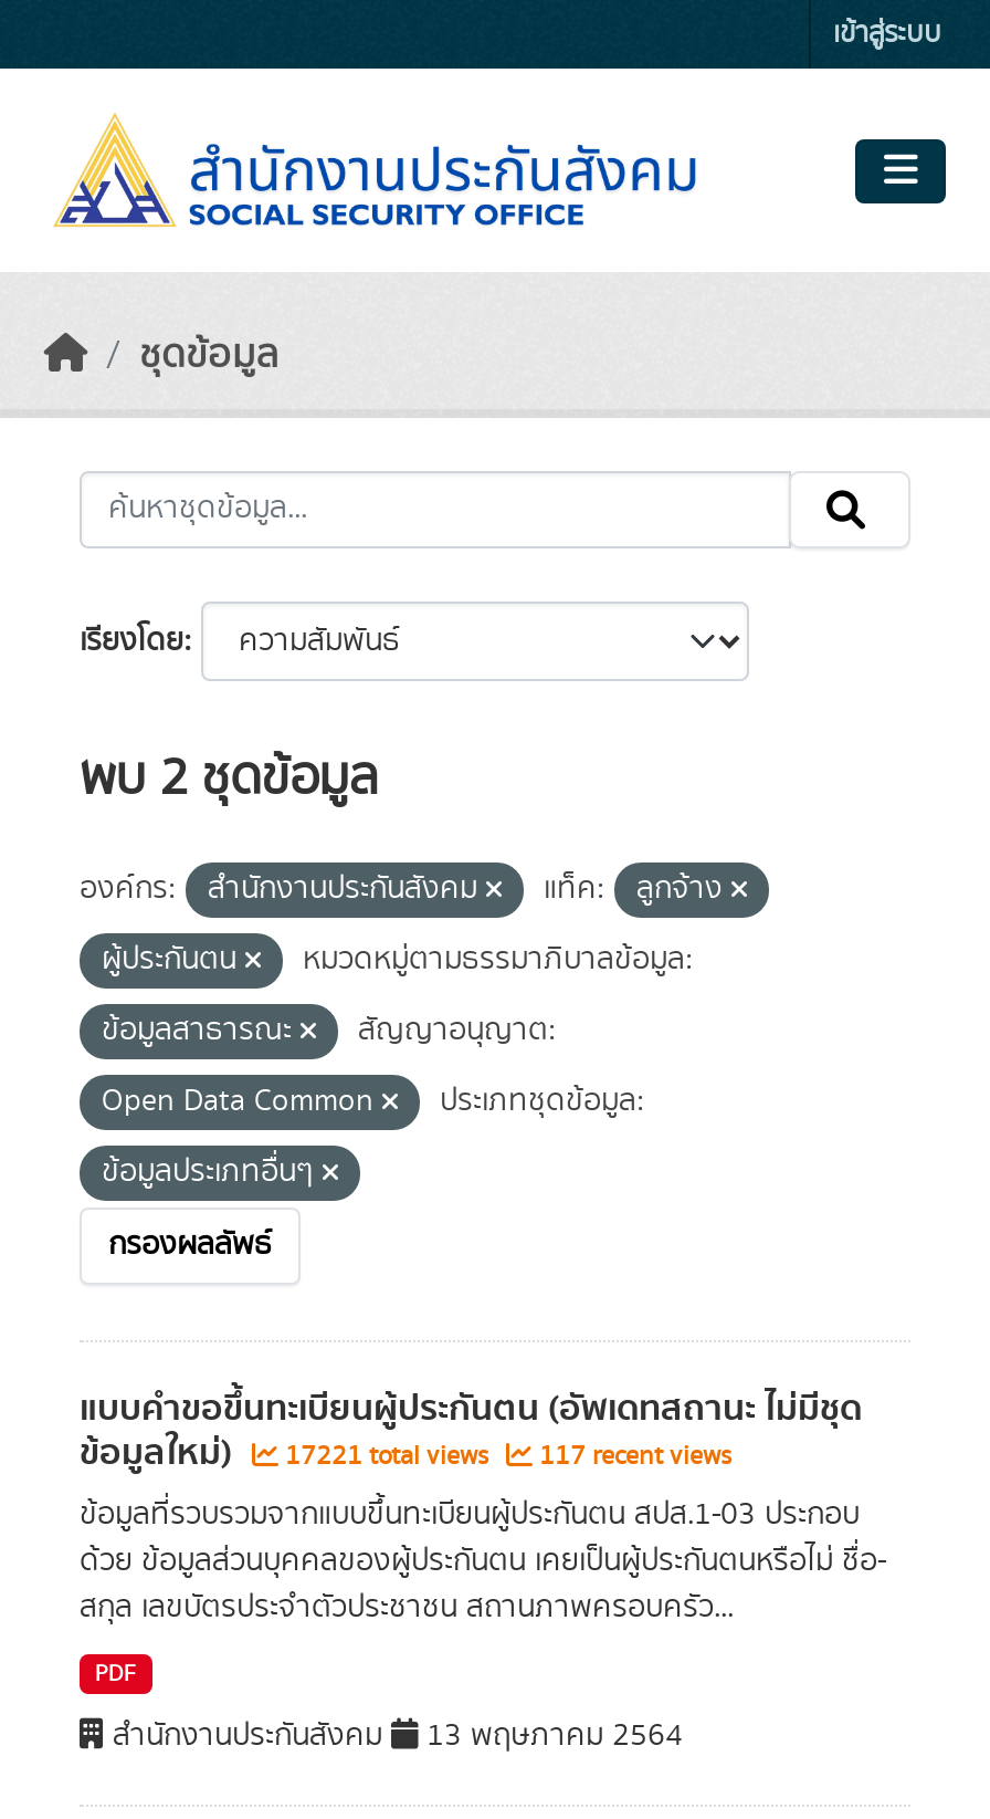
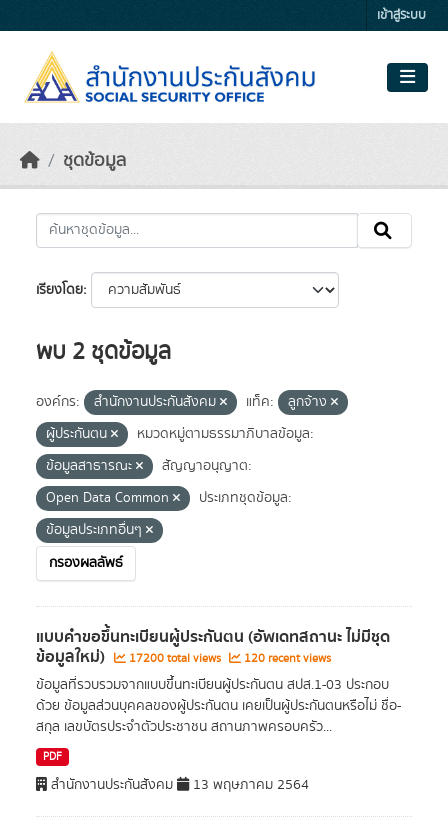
[278,1438,495,1475] 17221 total views -> [126,650,224,667] 17200 total views
[533,1438,731,1475] 117 recent views -> [241,650,331,667] 120 recent views

